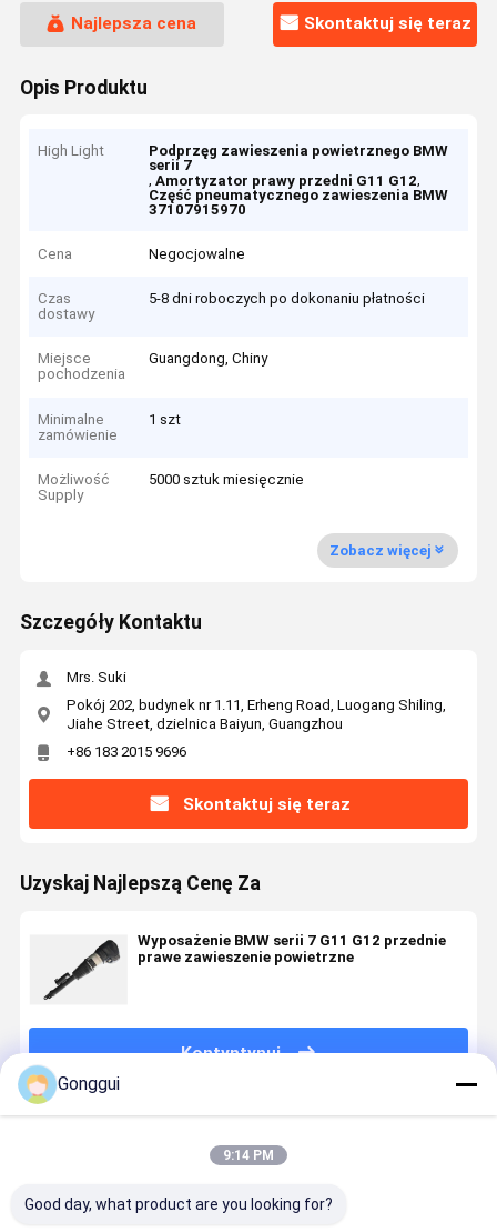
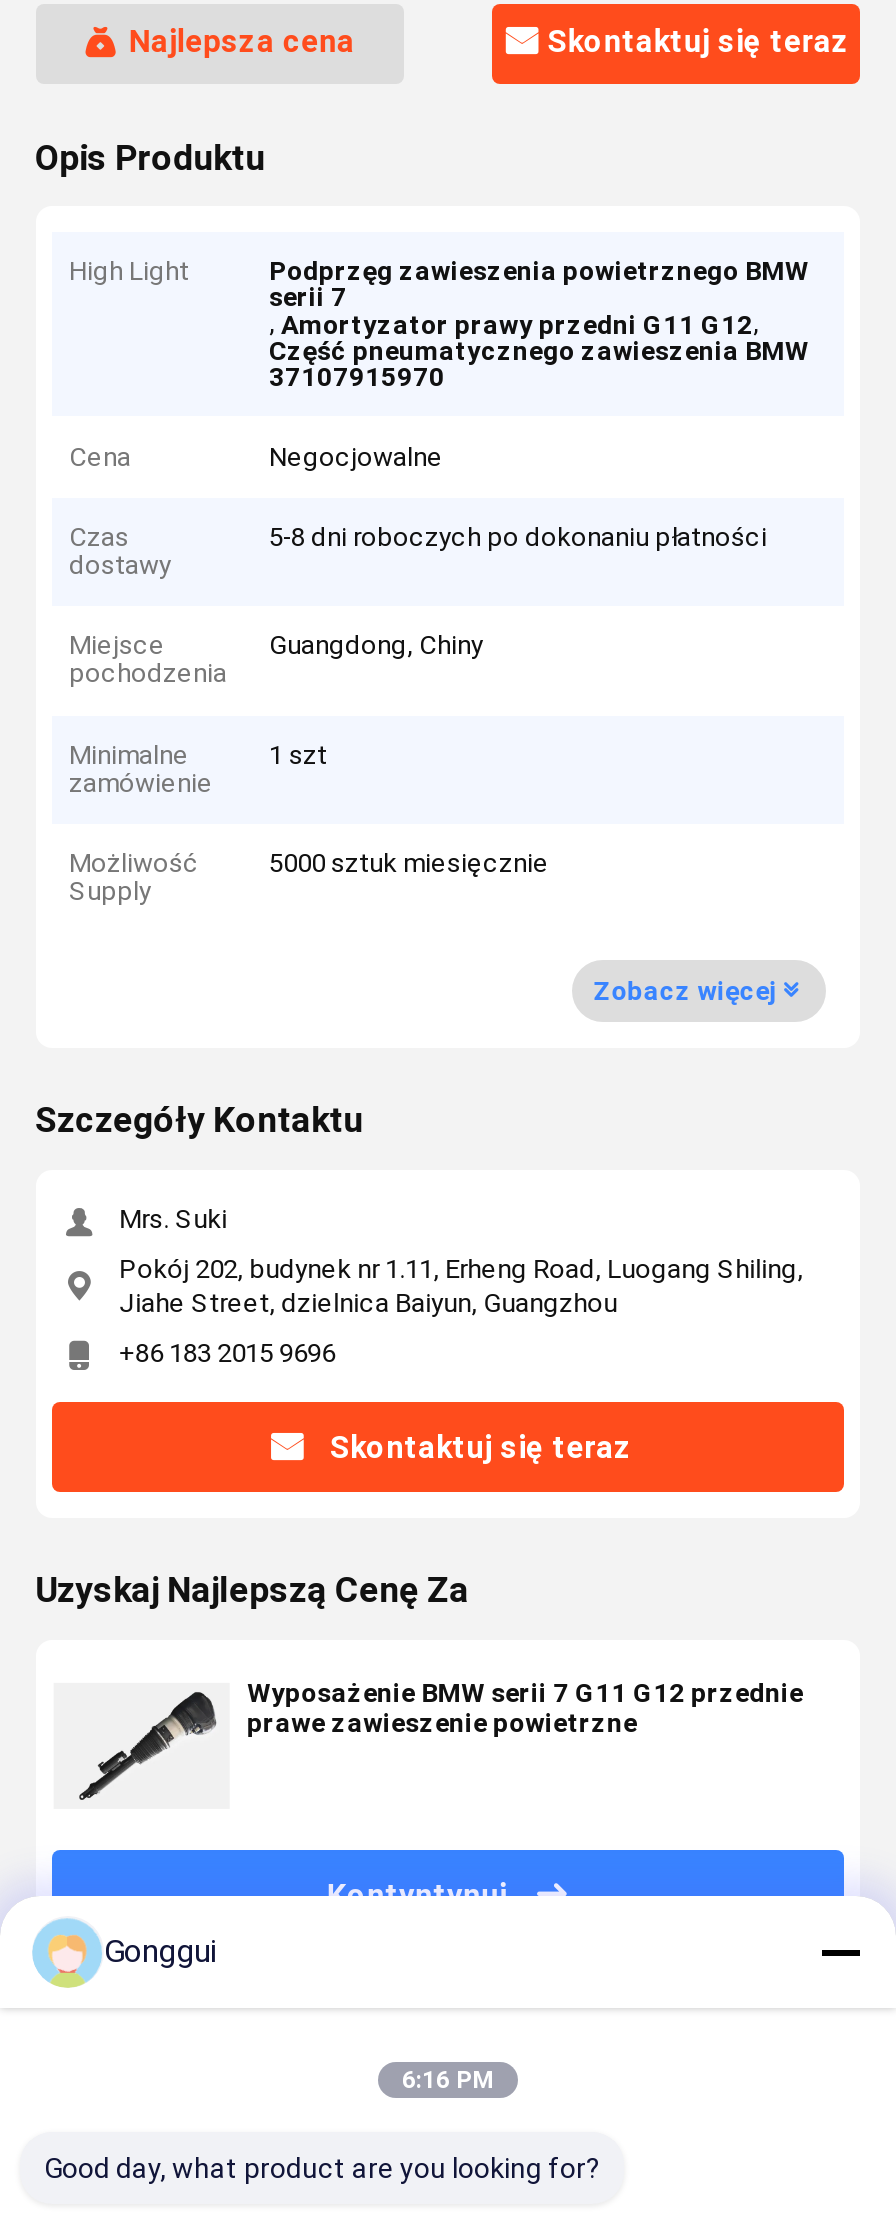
[223,1148,274,1163] 9:14 PM -> [402,2066,494,2094] 6:16 PM

